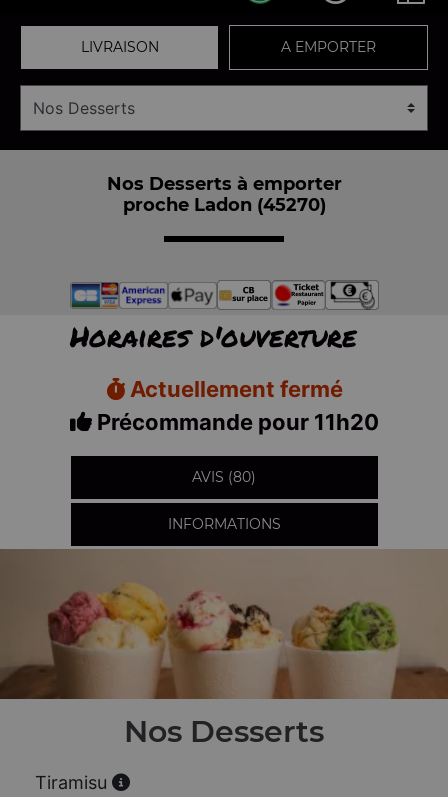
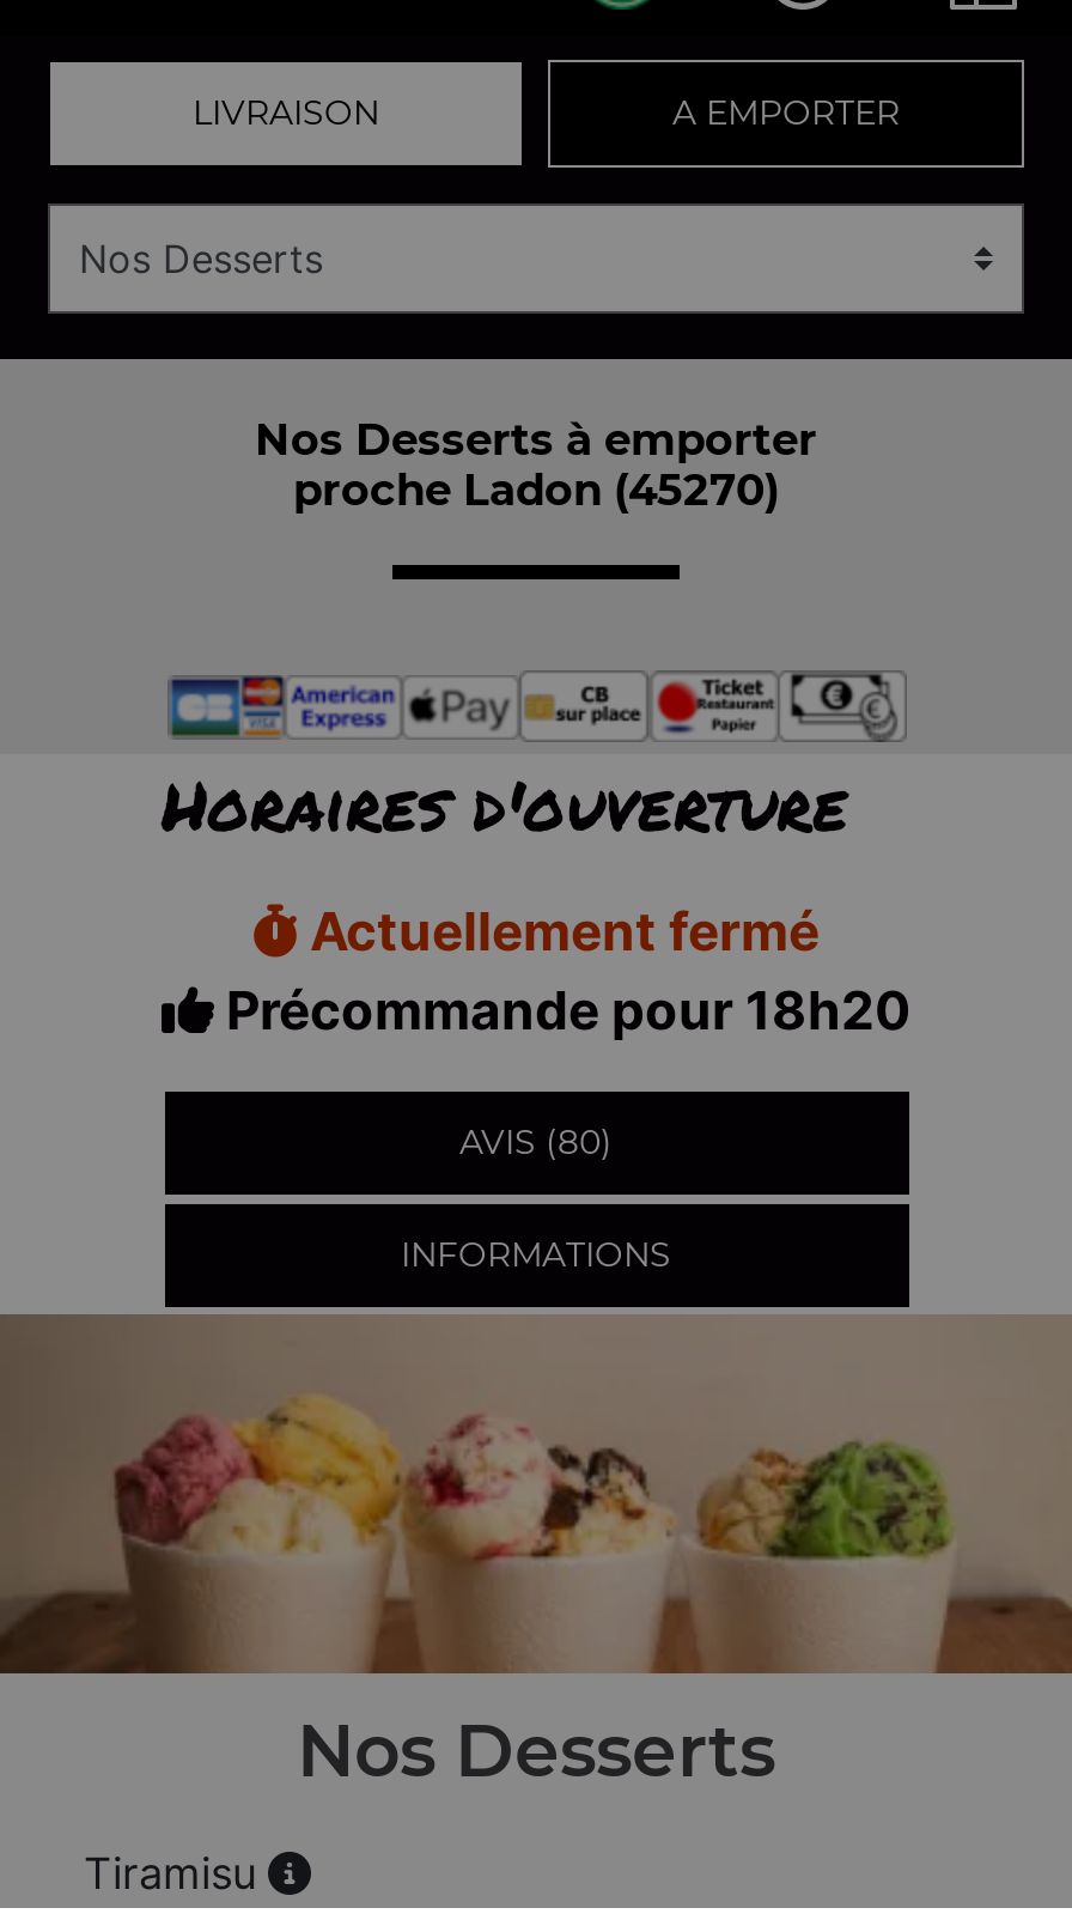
[91,409,378,435] Précommande pour 11h20 -> [214,979,910,1041] Précommande pour 18h20

